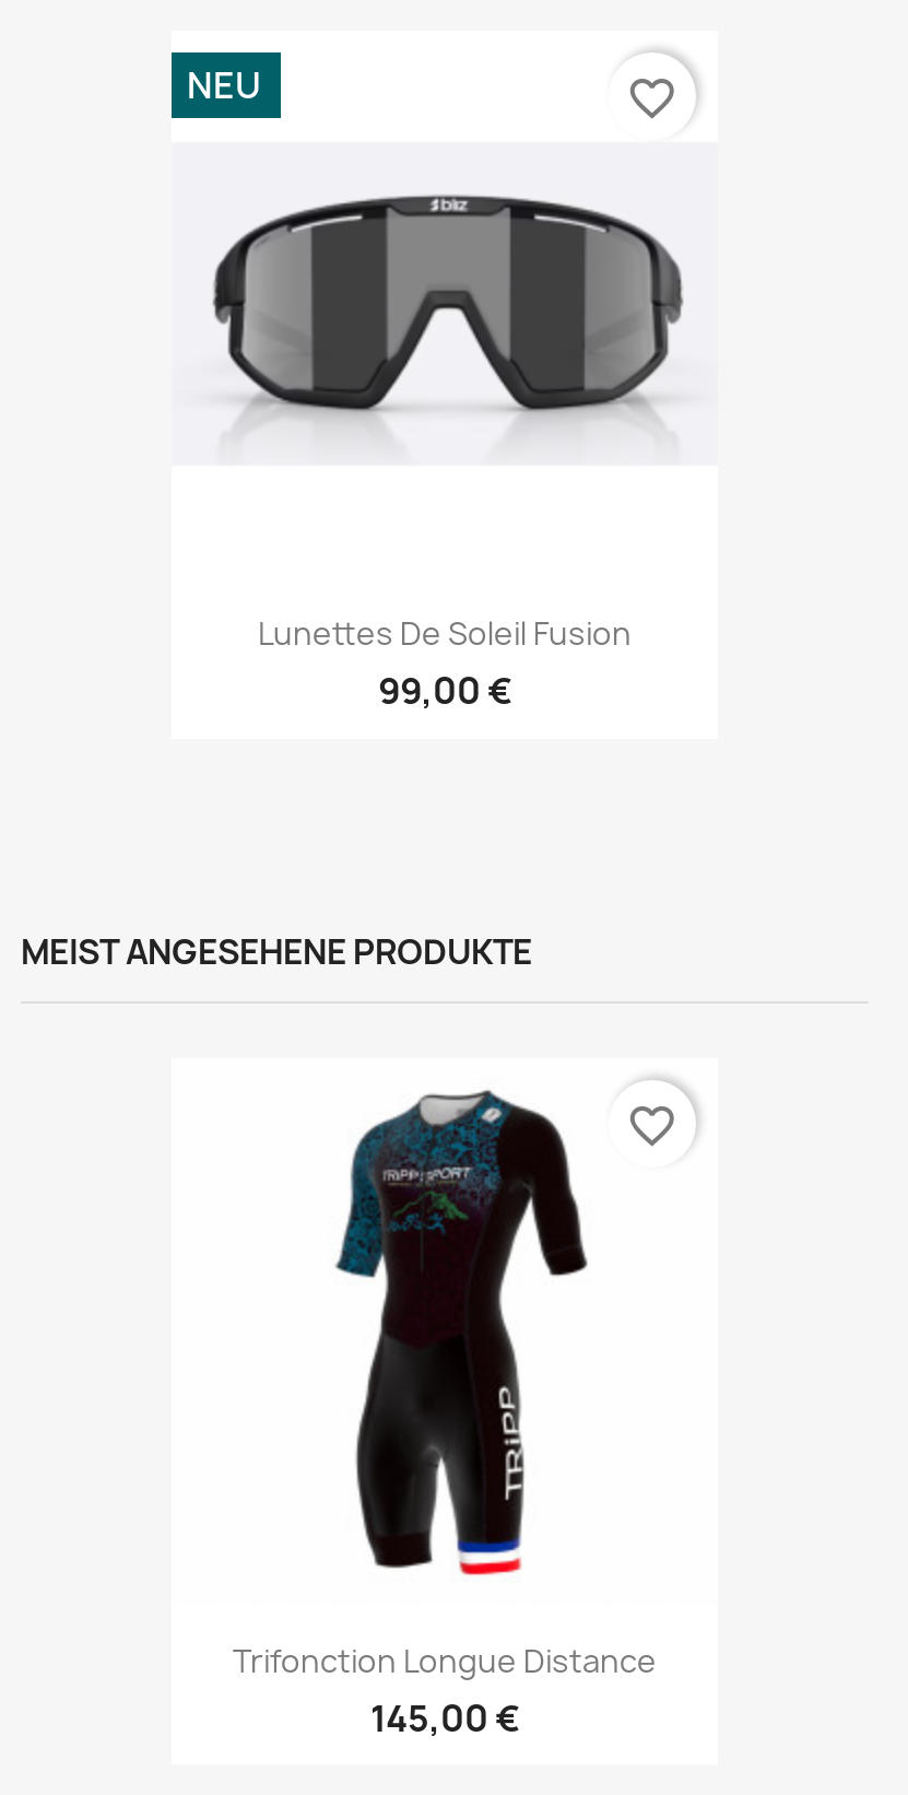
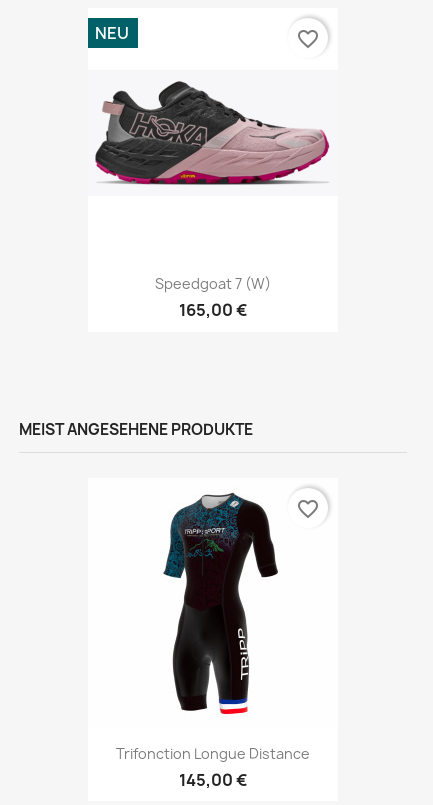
[187,190,698,429] [image] -> [94,80,330,189] [image]
[258,613,632,716] Lunettes De Soleil Fusion | 99,00 € -> [155,274,271,321] Speedgoat 7 (W) | 165,00 €

